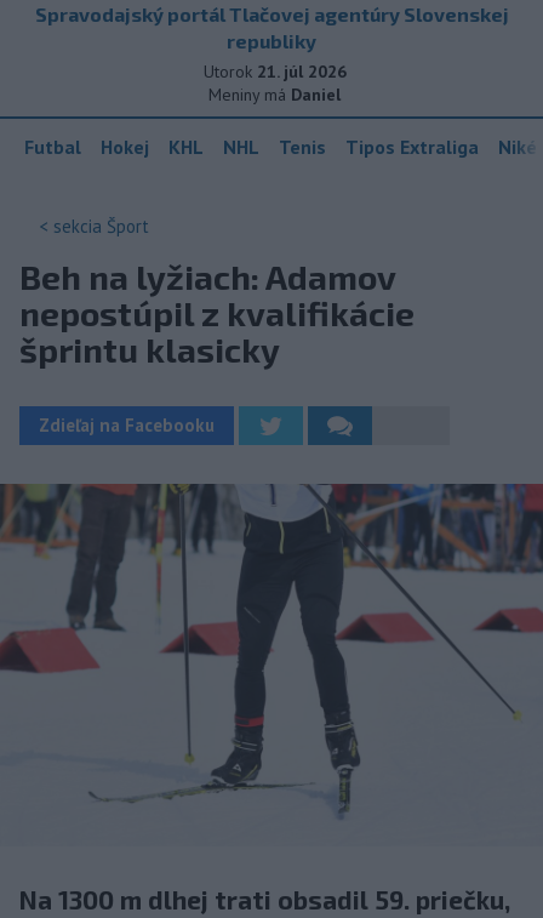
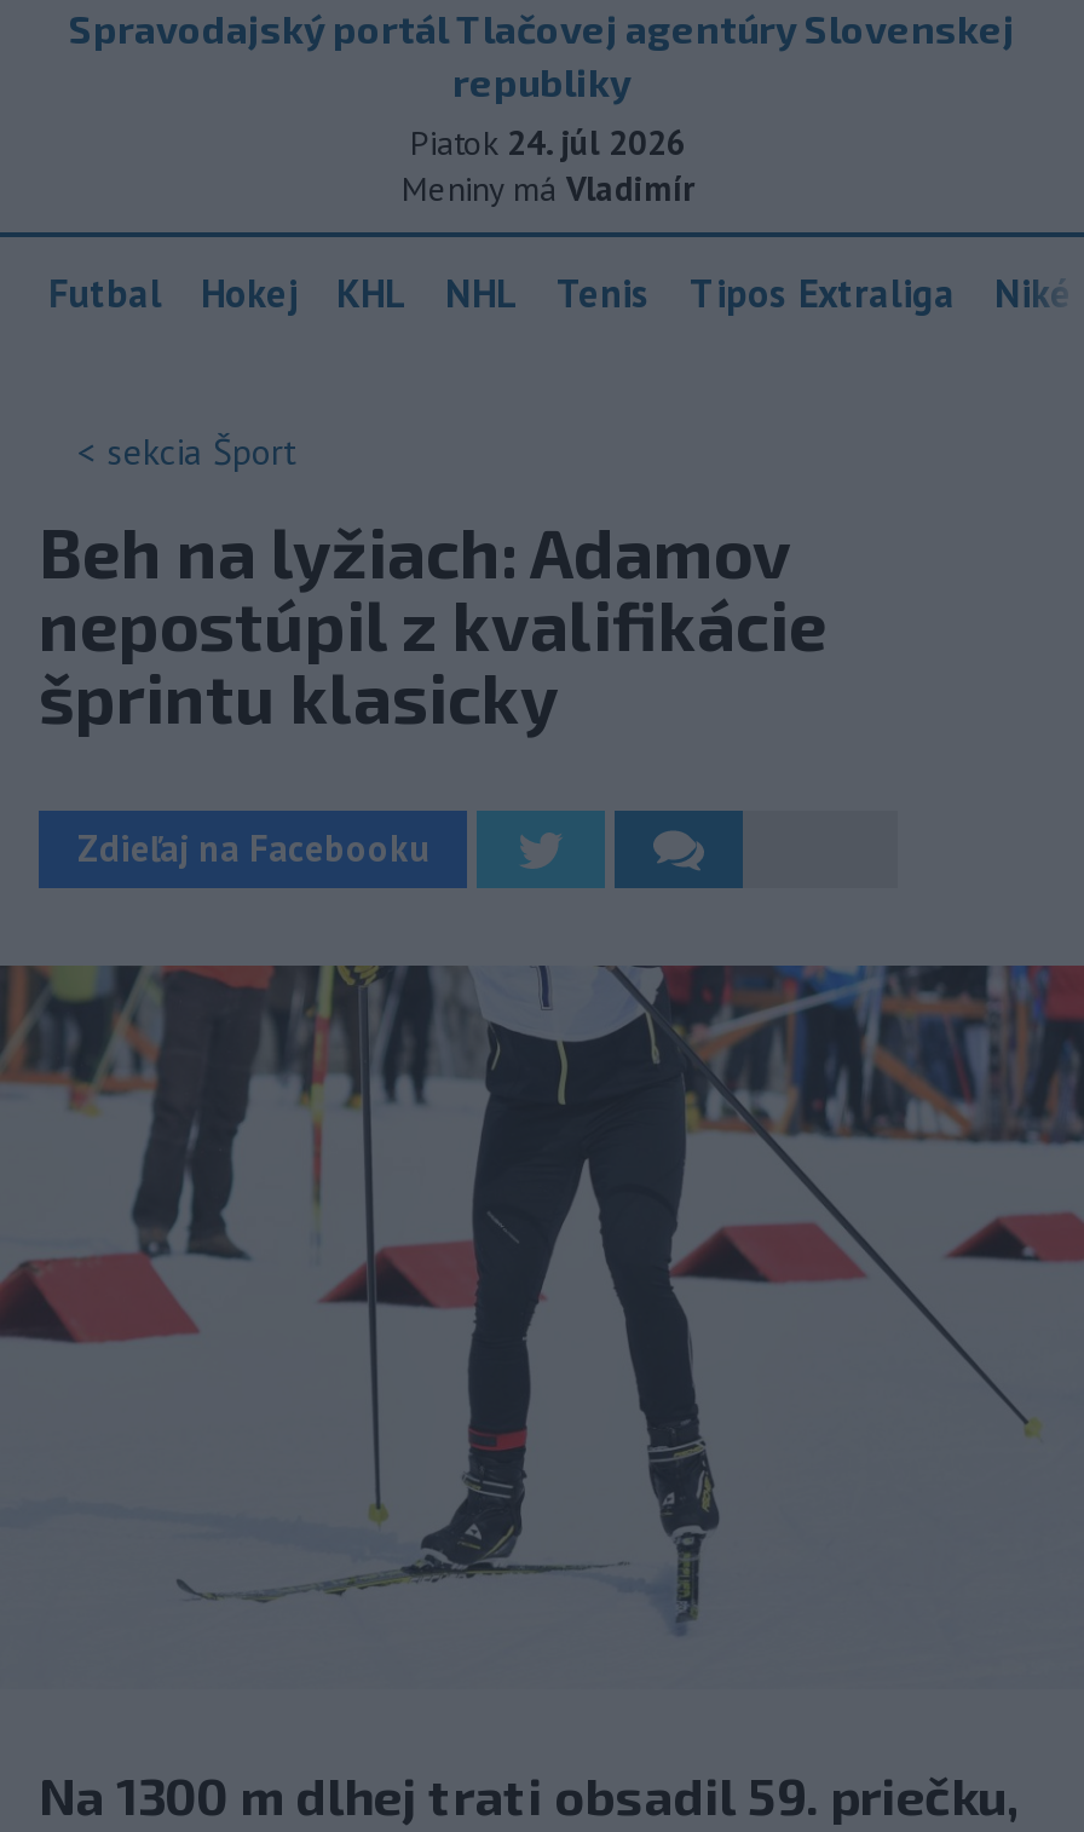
[203,61,346,82] Utorok 21. júl 2026 -> [410,121,686,165] Piatok 24. júl 2026
[208,84,341,106] Meniny má Daniel -> [402,167,694,211] Meniny má Vladimír

